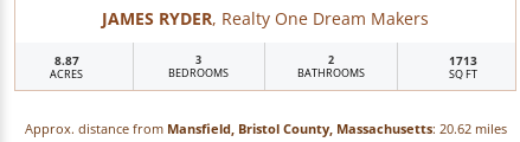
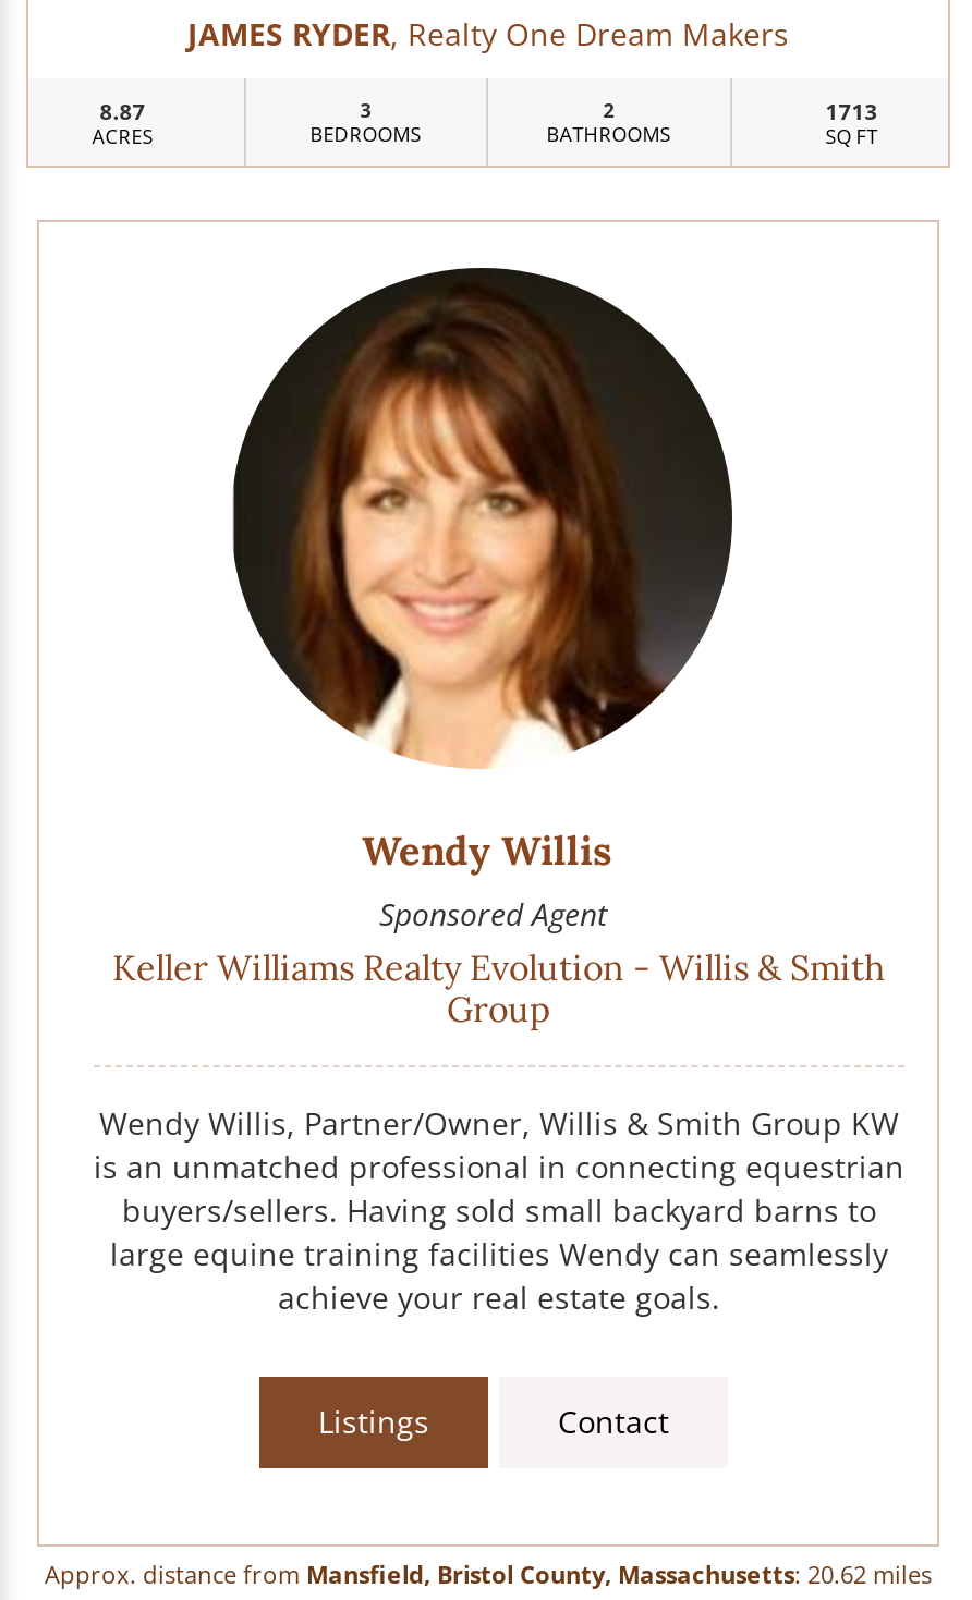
none -> [94,266,904,1443] [image] | Wendy Willis | Sponsored Agent | Keller Williams Realty Evolution - Willis & Smith | Group | Wendy Willis, Partner/Owner, Willis & Smith Group KW | is an unmatched professional in connecting equestrian | buyers/sellers. Having sold small backyard barns to | large equine training facilities Wendy can seamlessly | achieve your real estate goals. | Listings | Contact

